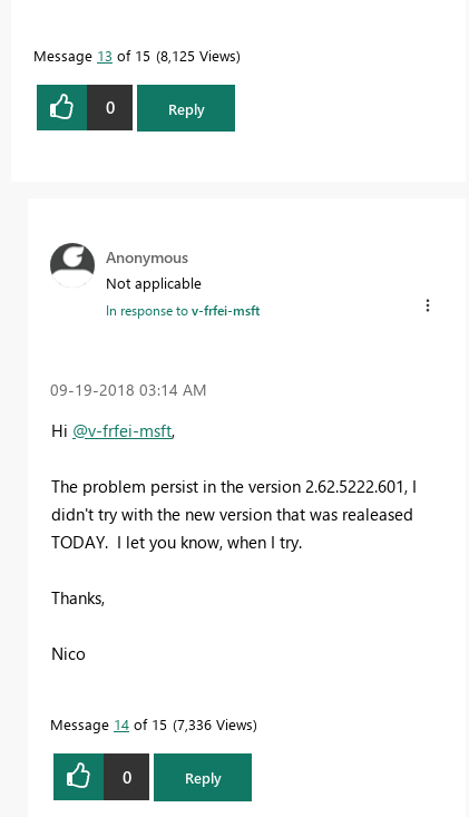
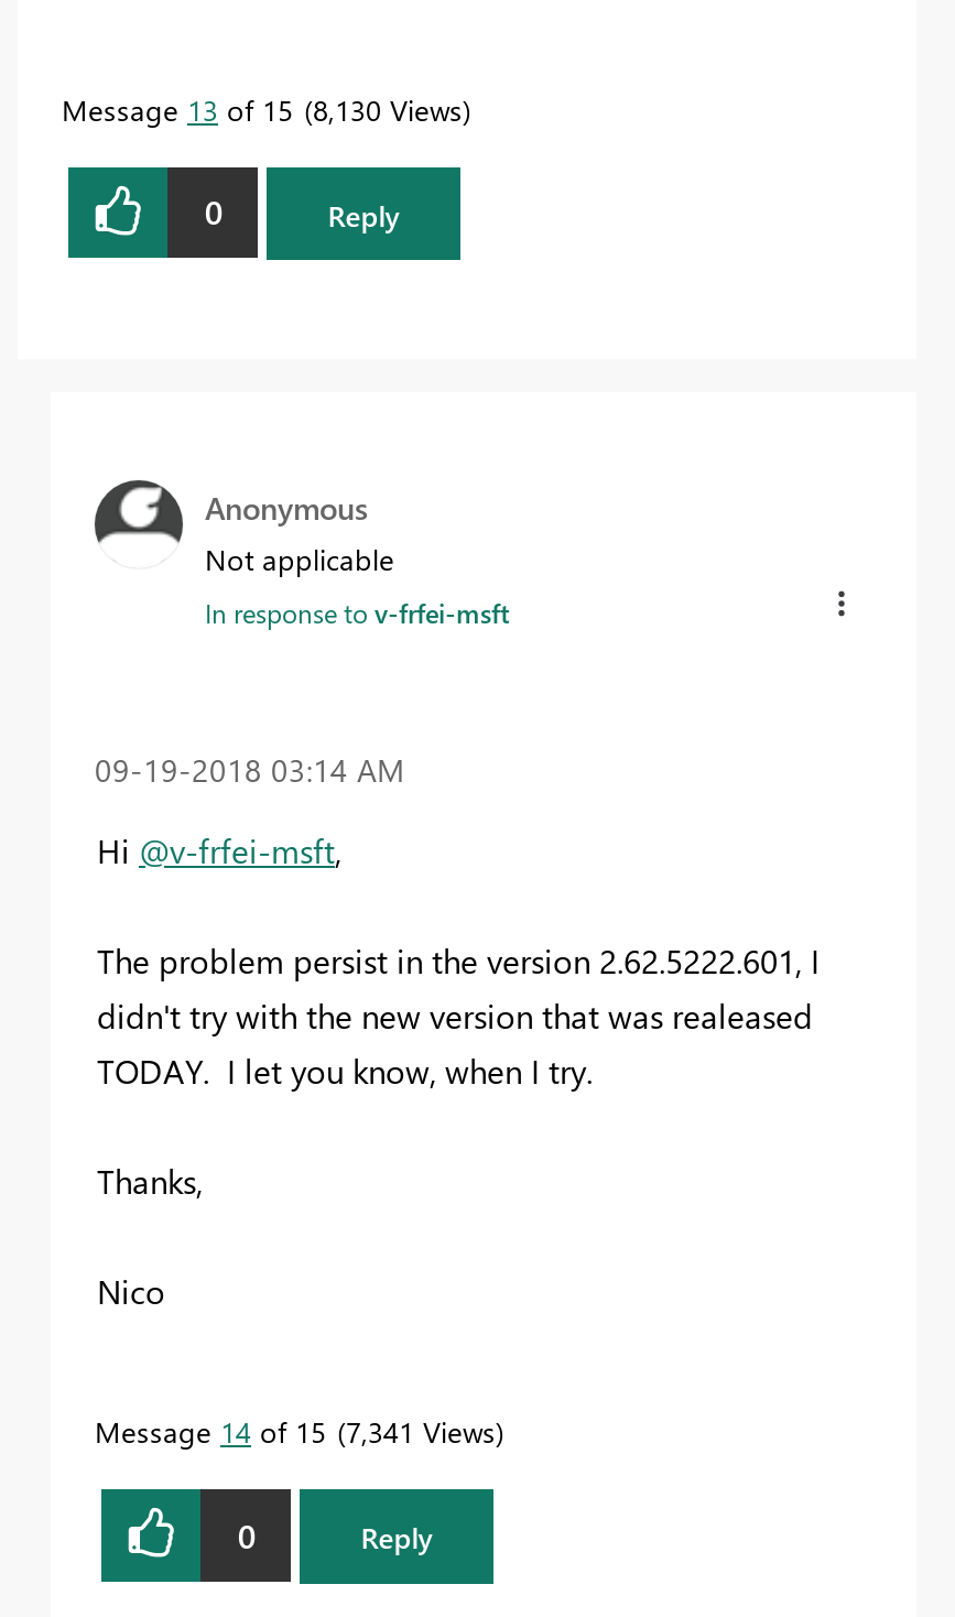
[33,46,236,65] Message 13 of 15 8,125 Views -> [62,90,463,128] Message 13 of 15 8,130 Views
[50,715,253,734] Message 14 of 15 7,336 Views -> [95,1413,496,1450] Message 14 of 15 7,341 Views

